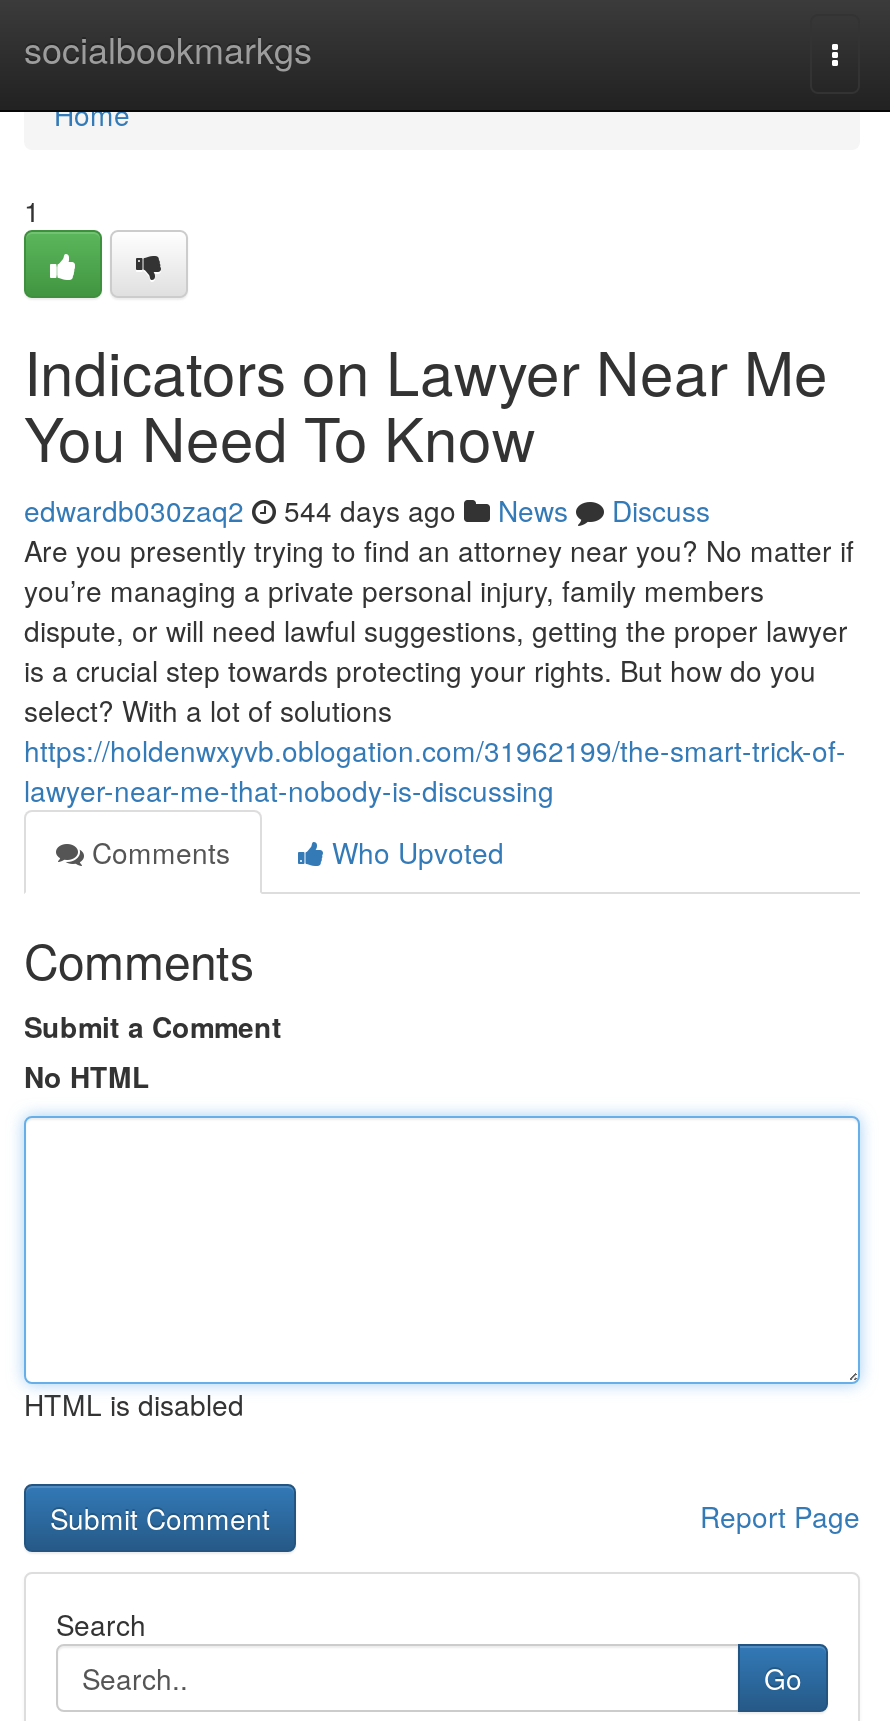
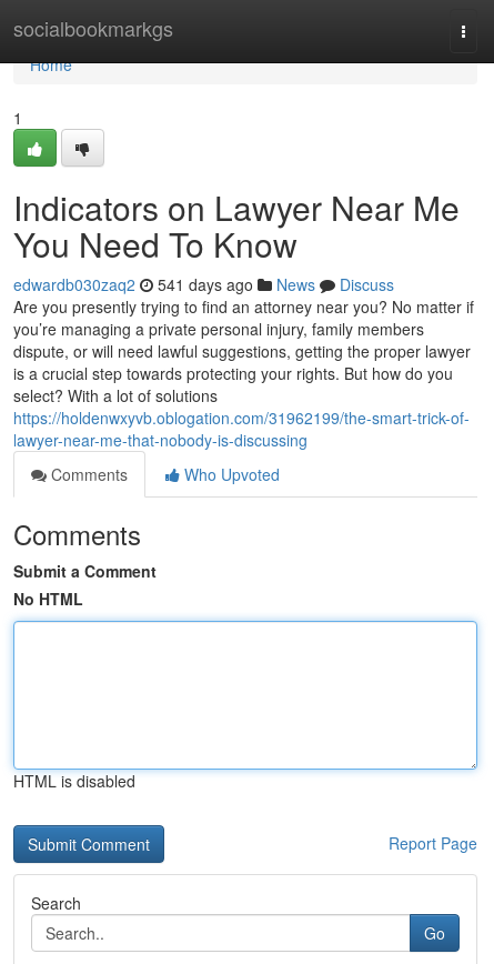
[24,490,710,530] edwardb030zaq2 544 days ago News Discuss -> [13,273,394,295] edwardb030zaq2 541 days ago News Discuss

